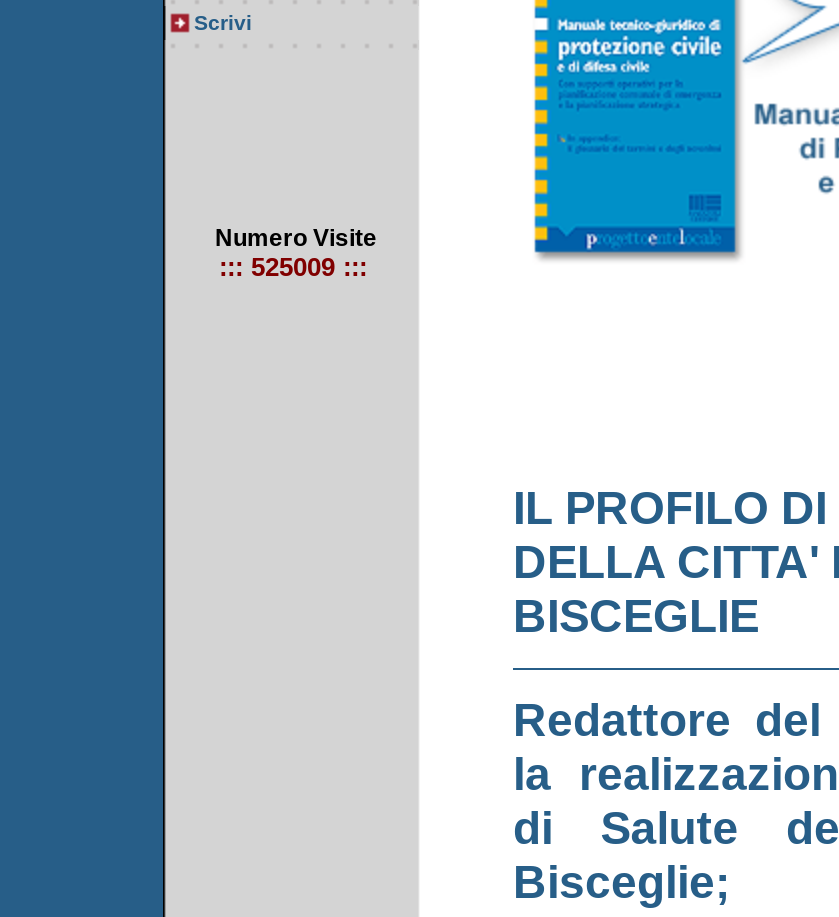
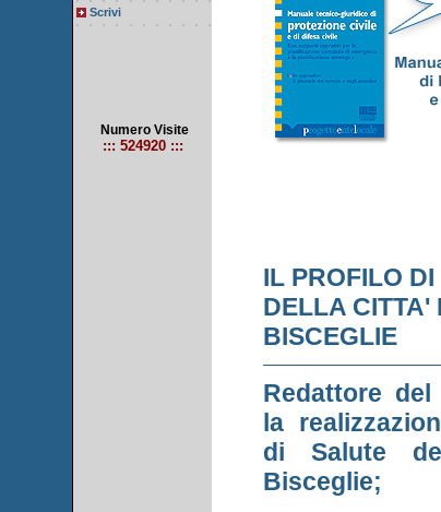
[219,252,367,282] ::: 525009 ::: -> [103,138,183,154] ::: 524920 :::

